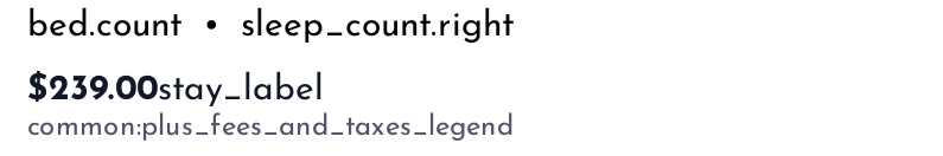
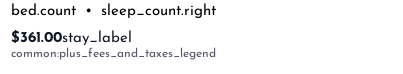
[27,73,324,109] $239.00stay_label -> [11,31,132,46] $361.00stay_label

